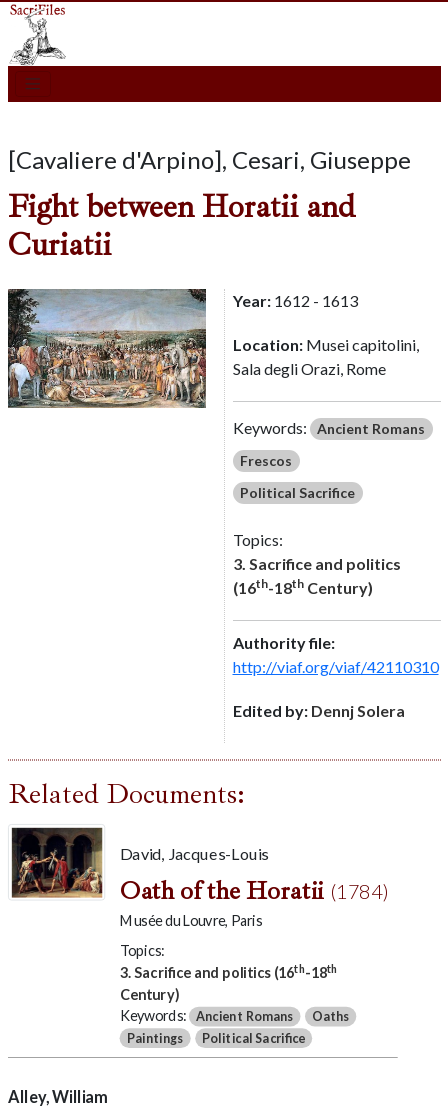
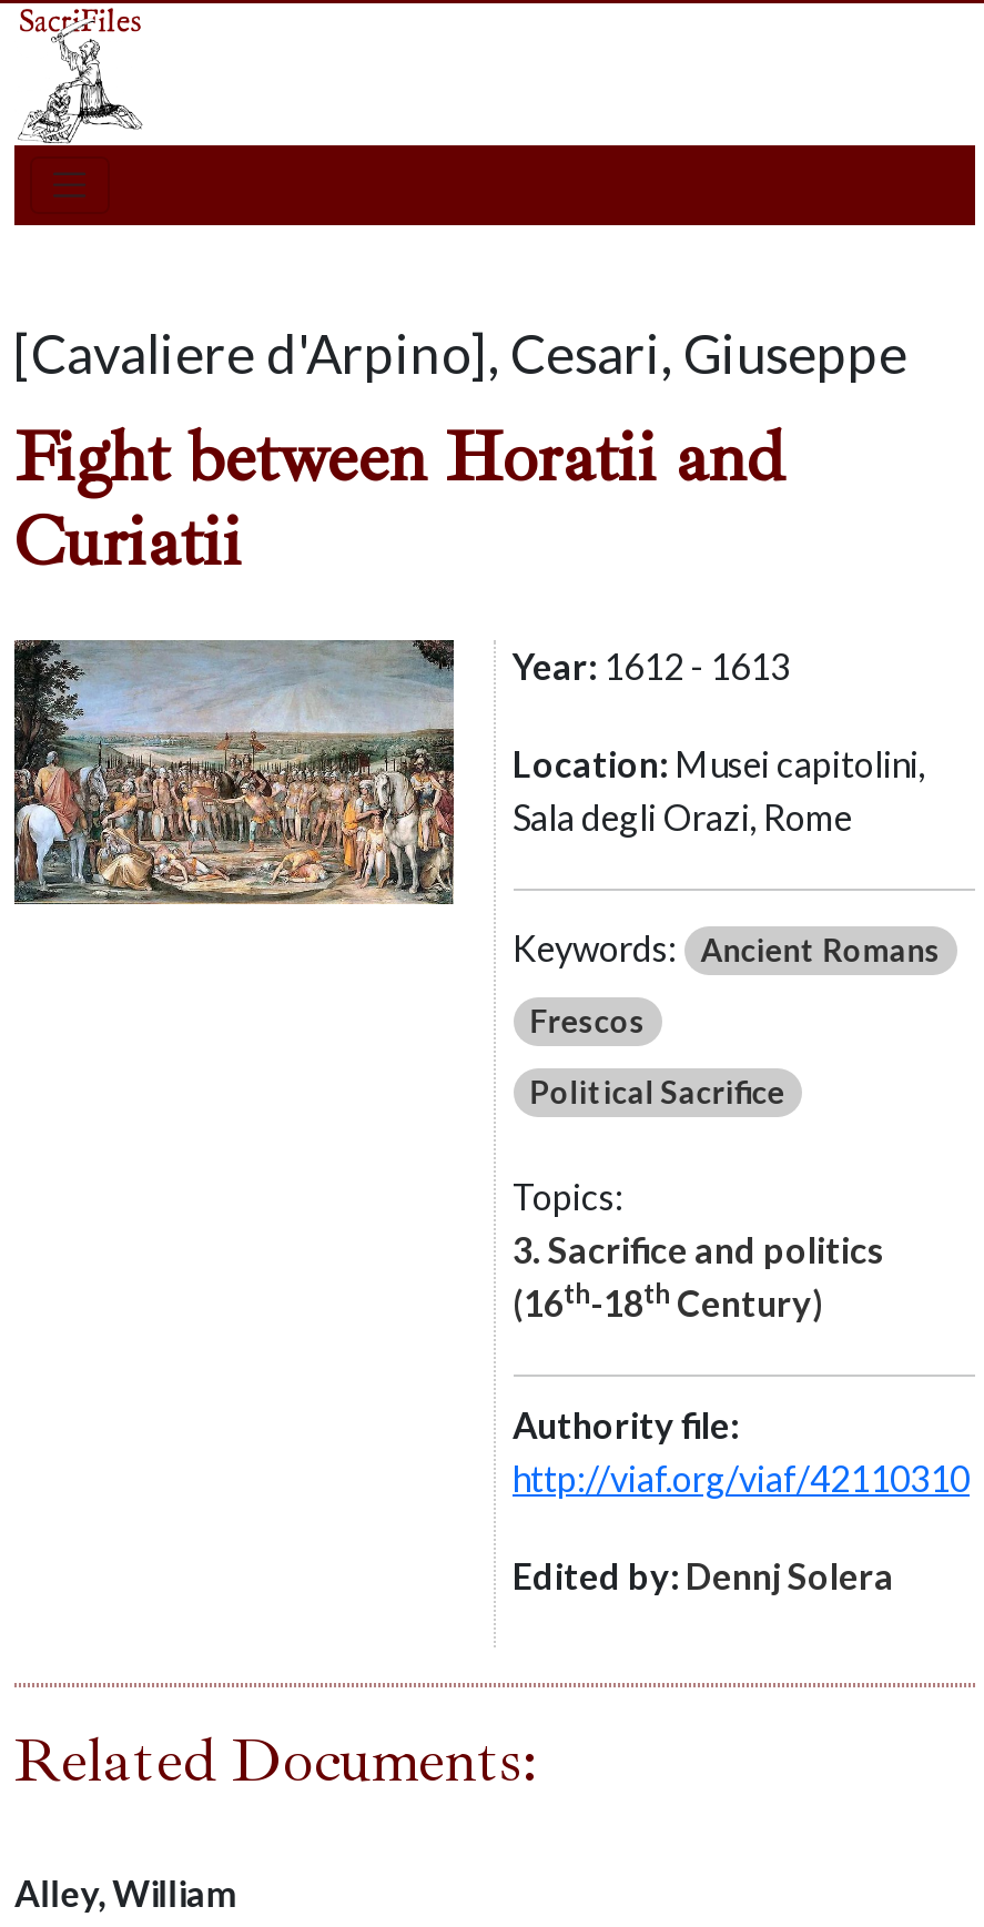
[11,827,388,1045] [image] | David, Jacques-Louis | Oath of the Horatii (1784) | Musée du Louvre, Paris | Topics: | 3. Sacrifice and politics (16th-18th | Century) | Keywords: Ancient Romans | Oaths | Paintings | Political Sacrifice -> none

